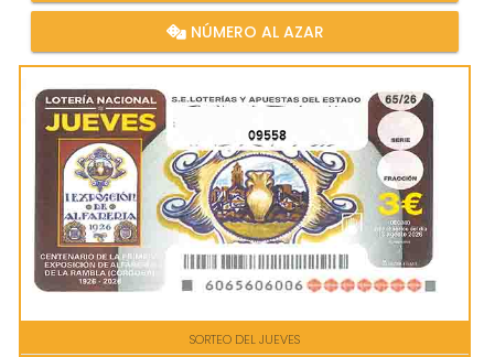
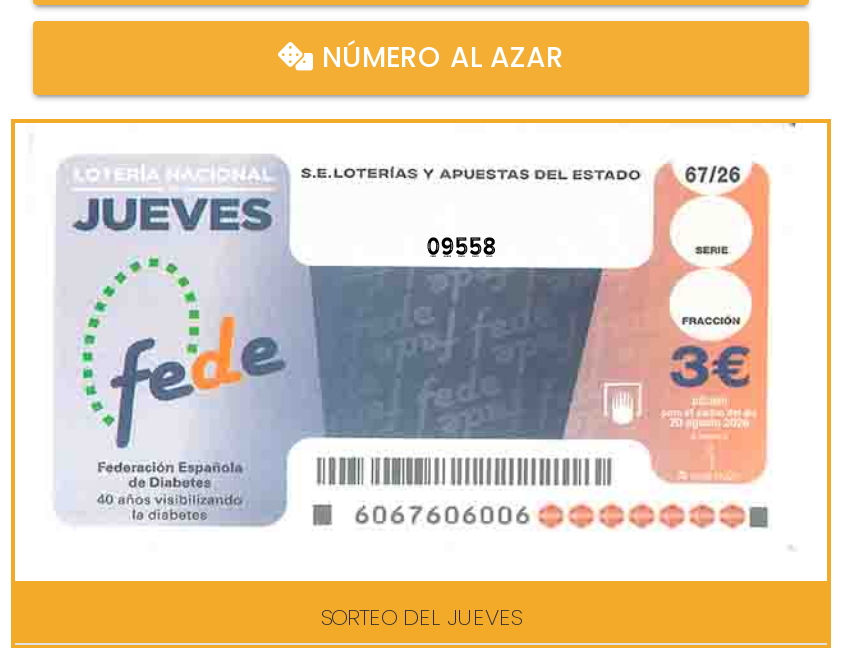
[33,86,438,293] [image] -> [39,154,773,530] [image]

